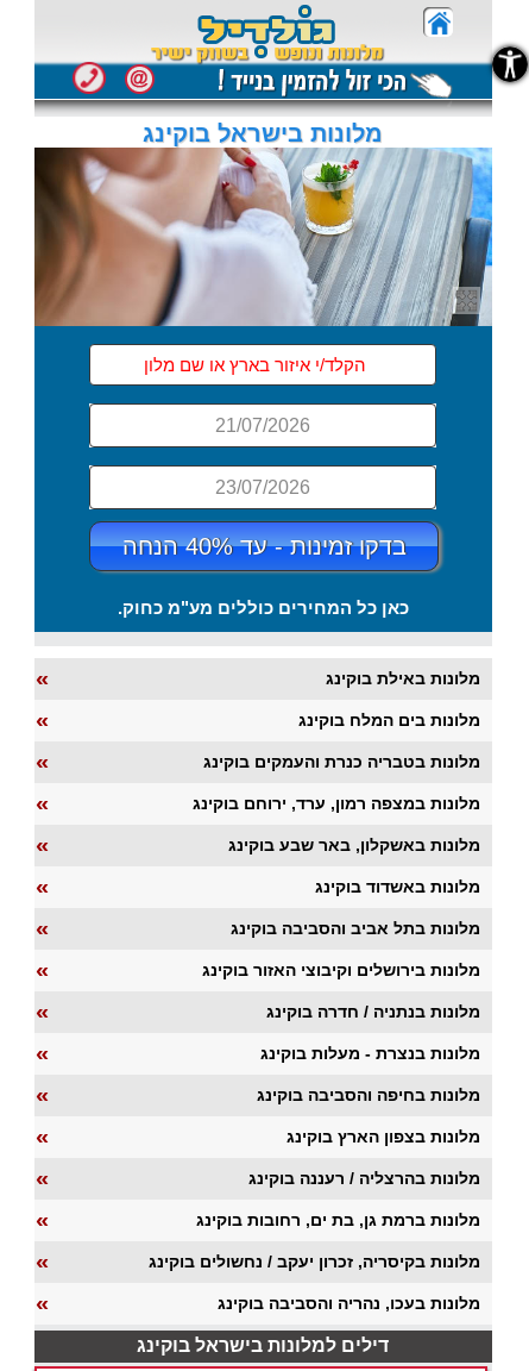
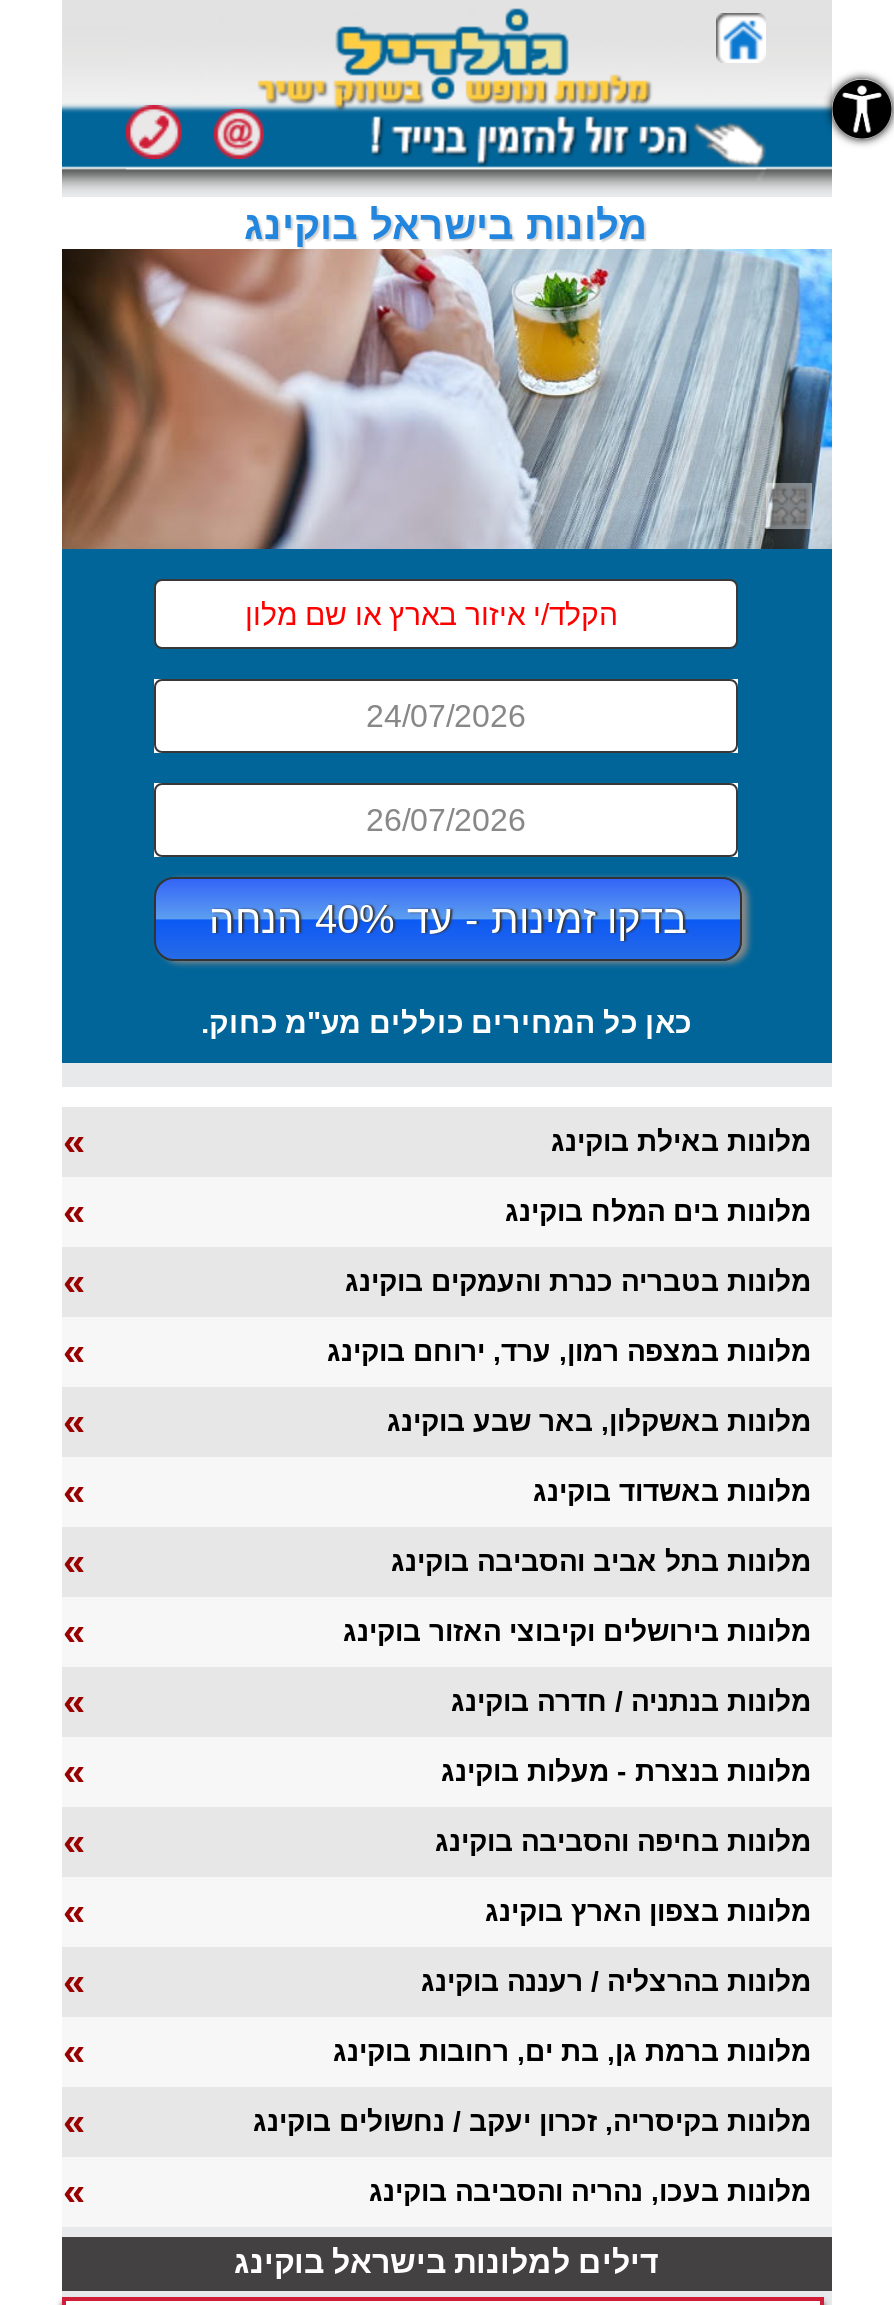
[215,415,310,436] 21/07/2026 -> [366,699,526,733] 24/07/2026
[215,477,310,497] 23/07/2026 -> [366,803,526,837] 26/07/2026

